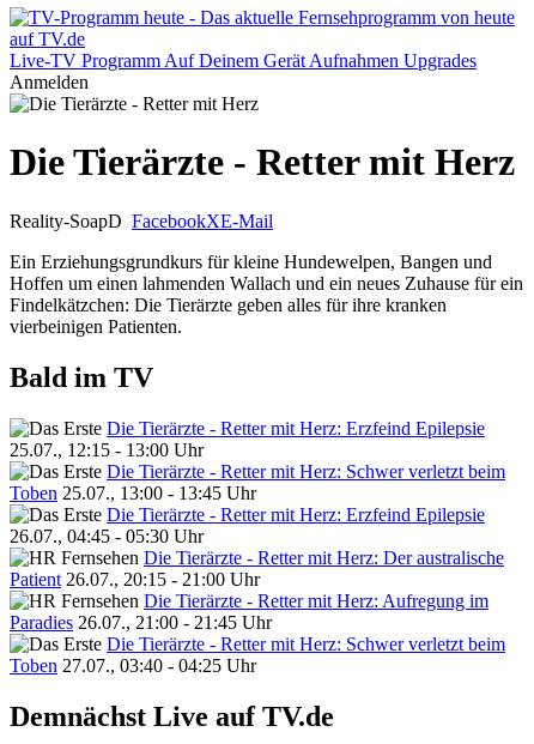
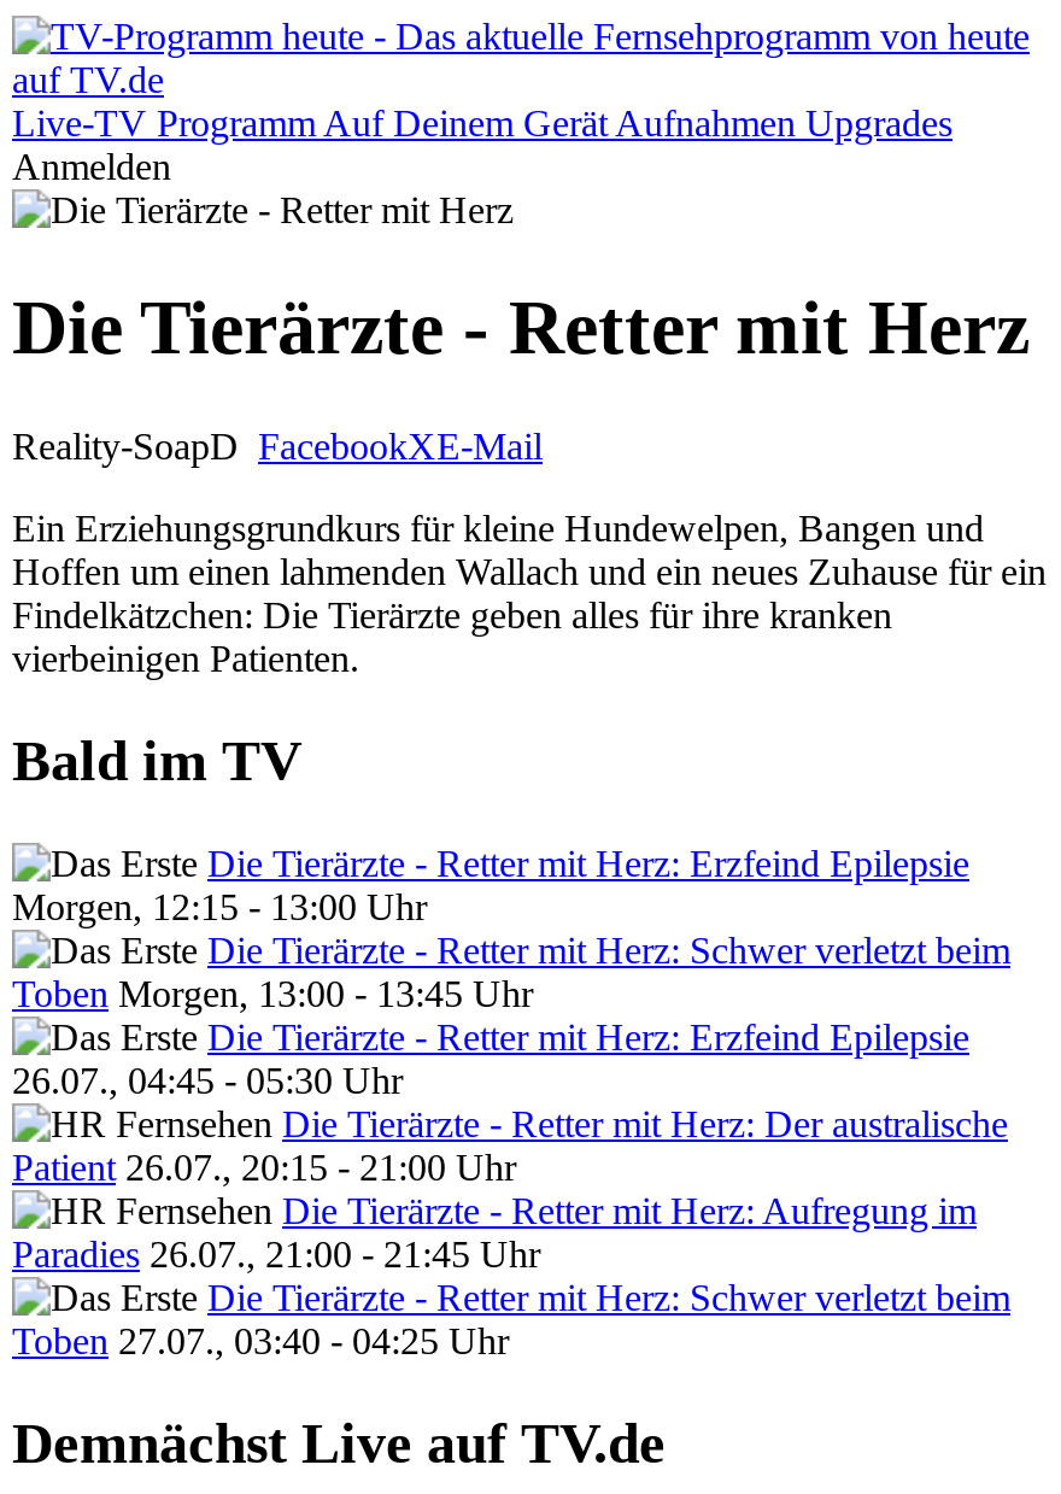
[10,439,204,460] 25.07., 12:15 - 13:00 Uhr -> [12,886,427,927] Morgen, 12:15 - 13:00 Uhr
[10,482,256,503] Toben 25.07., 13:00 - 13:45 Uhr -> [12,972,533,1013] Toben Morgen, 13:00 - 13:45 Uhr

